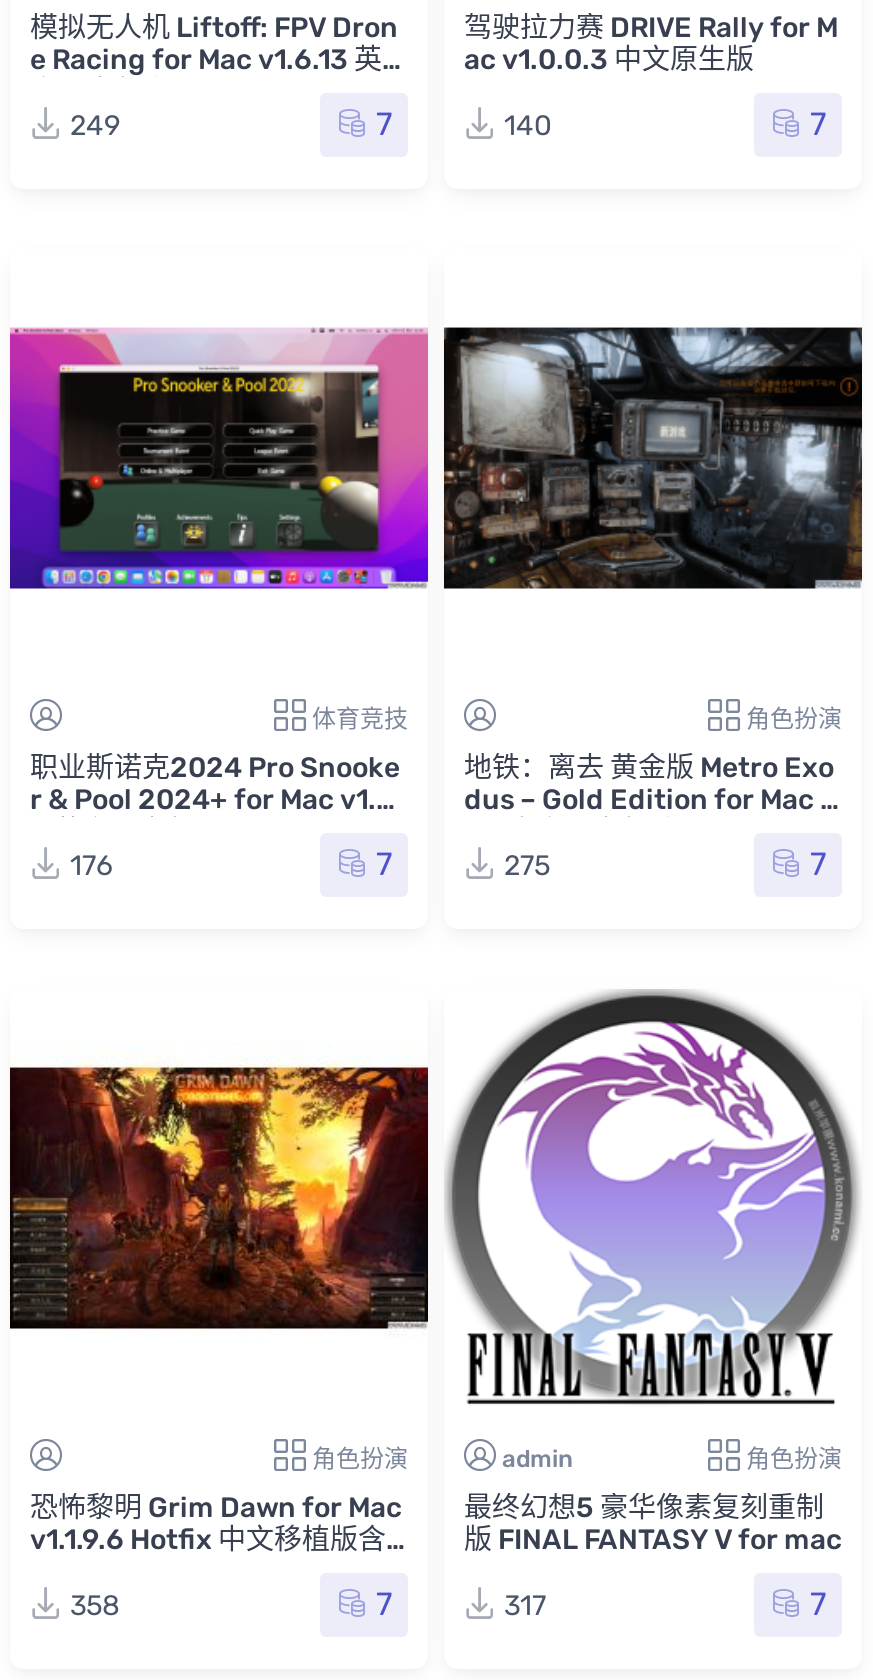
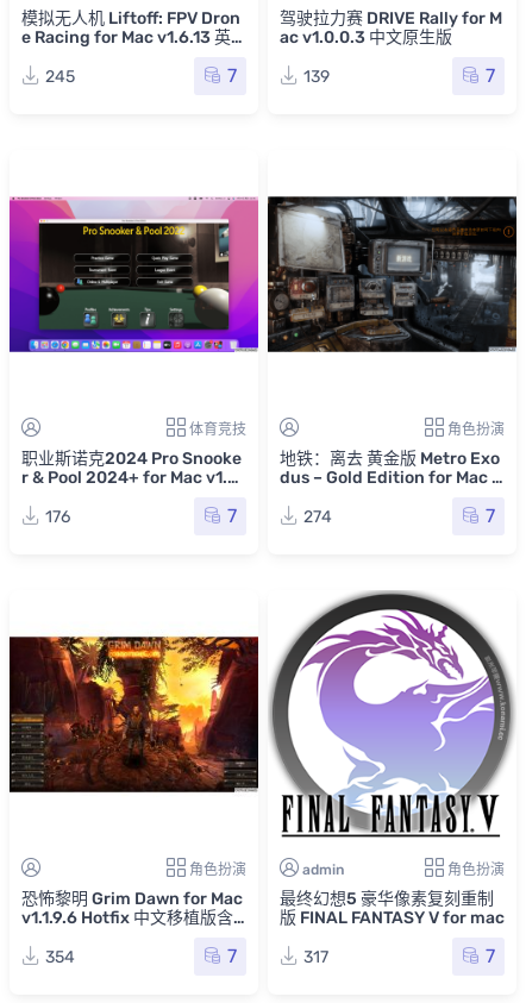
[70,108,120,142] 249 -> [45,66,75,86] 245
[504,108,552,142] 140 -> [303,66,330,86] 139
[504,848,550,882] 275 -> [303,506,332,526] 274
[70,1588,120,1622] 358 -> [45,946,75,967] 354

